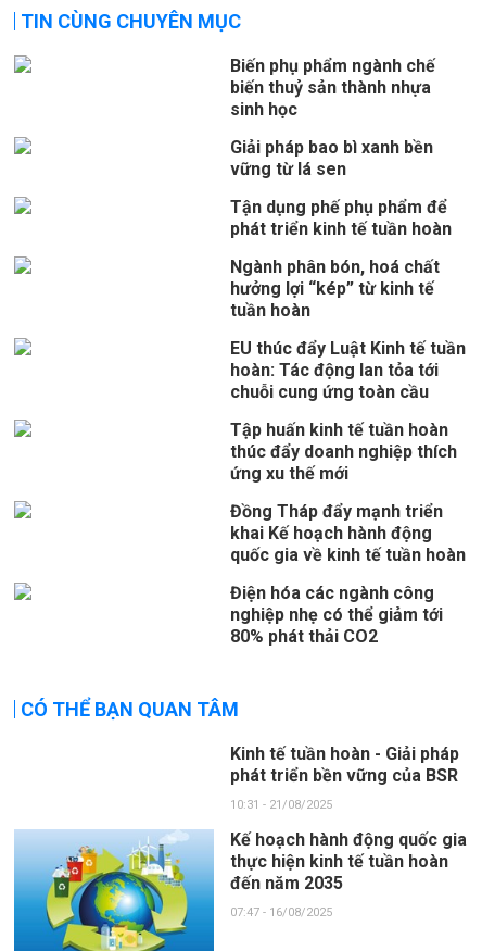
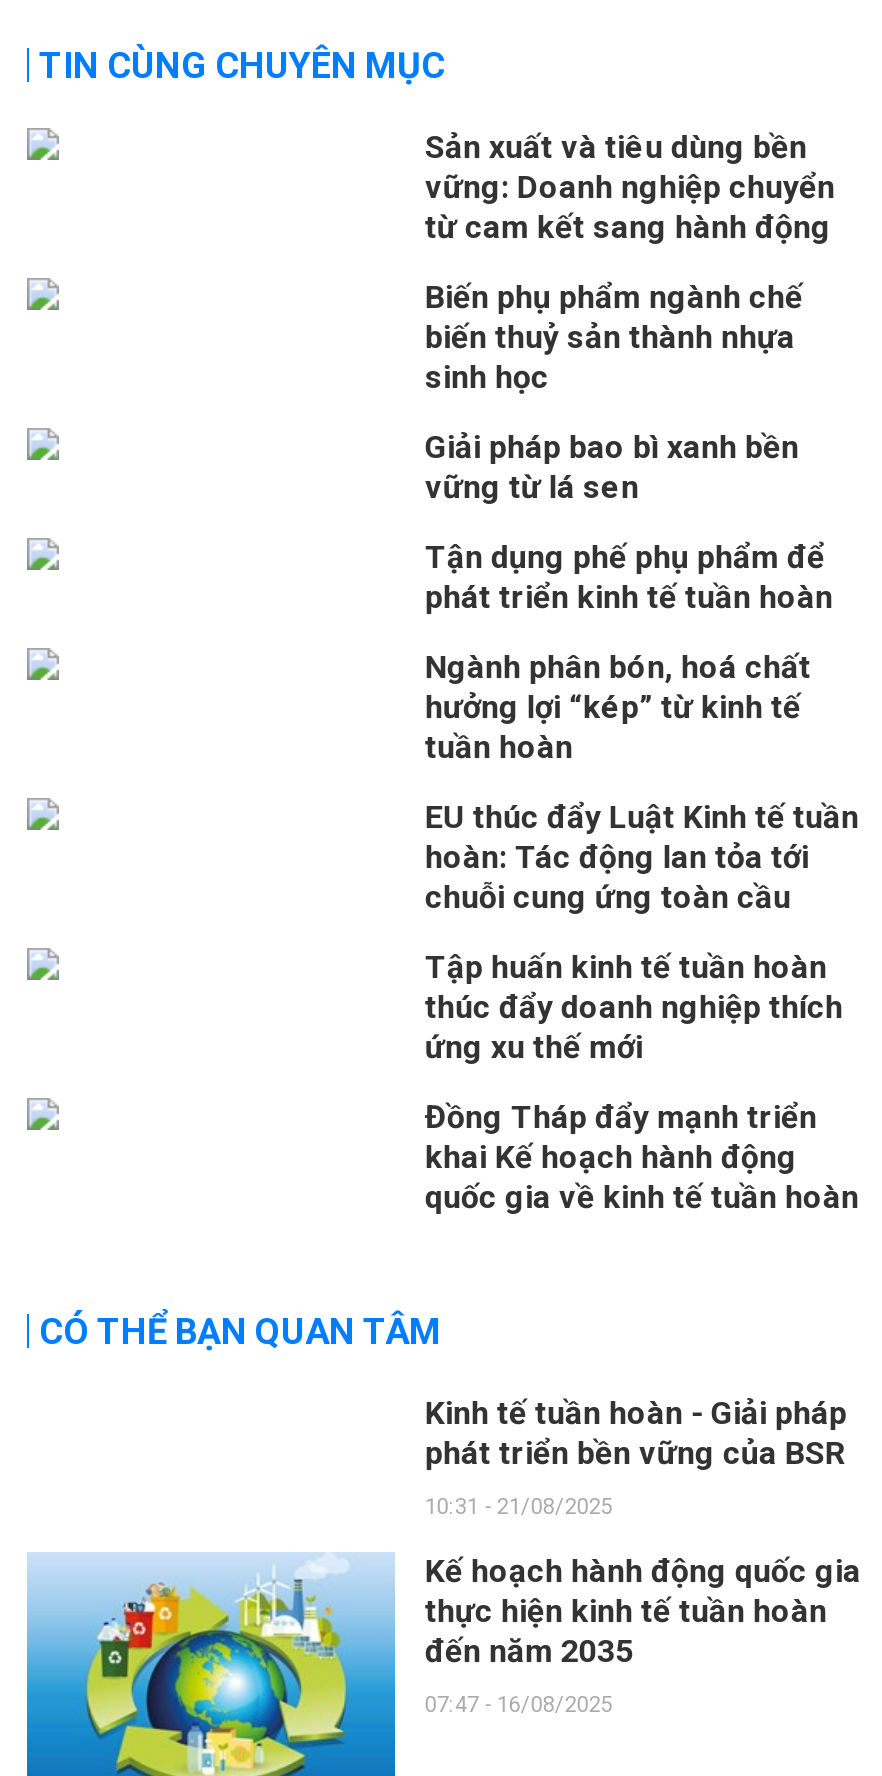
none -> [425,128,835,246] Sản xuất và tiêu dùng bền | vững: Doanh nghiệp chuyển | từ cam kết sang hành động
moved [230,55,466,565] -> [425,278,859,1216]: Biến phụ phẩm ngành chế | biến thuỷ sản thành nhựa | sinh học | ... | khai Kế hoạch hành động | quốc gia về kinh tế tuần hoàn
[230,582,443,646] Điện hóa các ngành công | nghiệp nhẹ có thể giảm tới | 80% phát thải CO2 -> none

